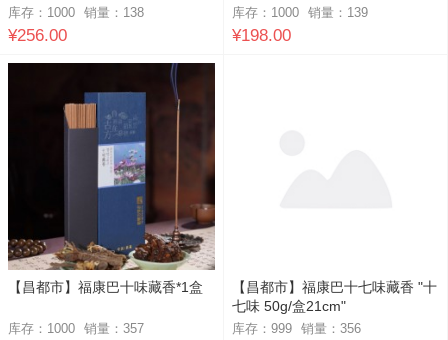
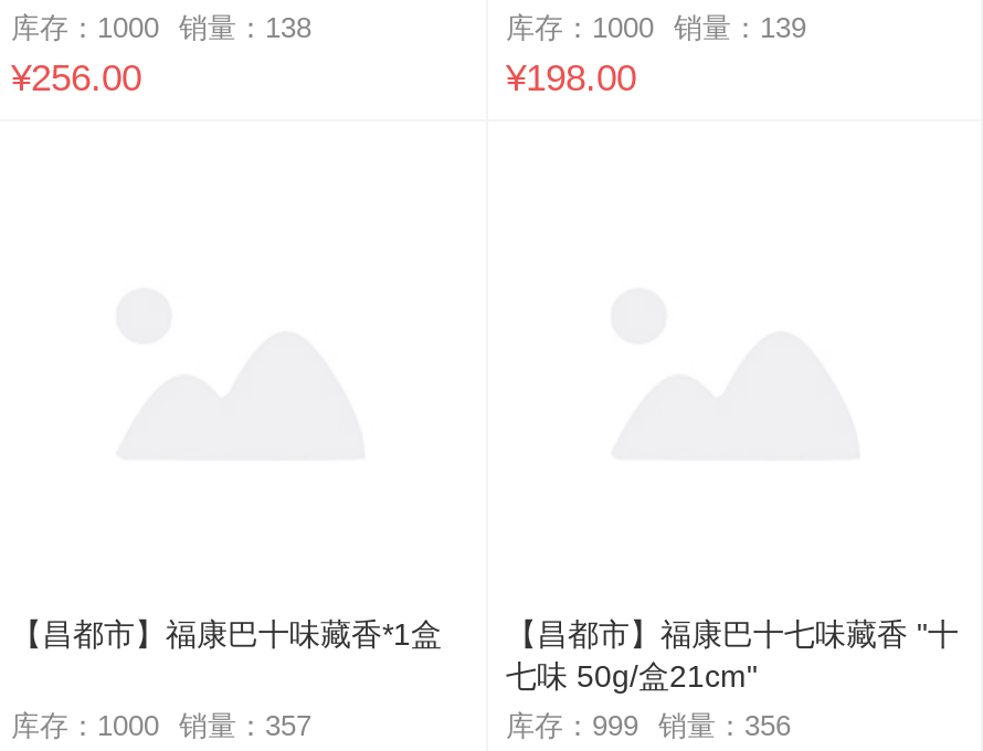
[7,62,216,271] [image] -> none

